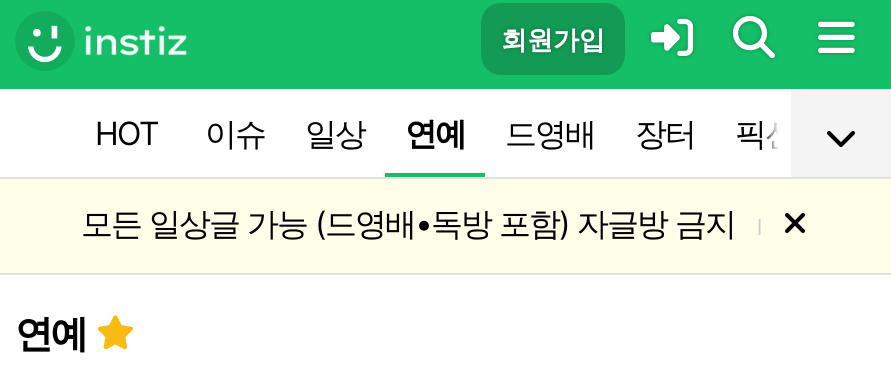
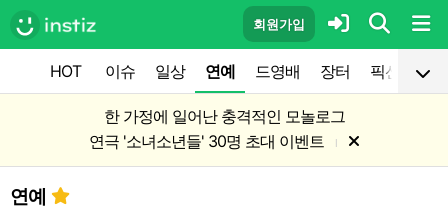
[81,203,735,243] 모든 일상글 가능 (드영배•독방 포함) 자글방 금지 -> [89,106,344,151] 한 가정에 일어난 충격적인 모놀로그 | 연극 '소녀소년들' 30명 초대 이벤트

